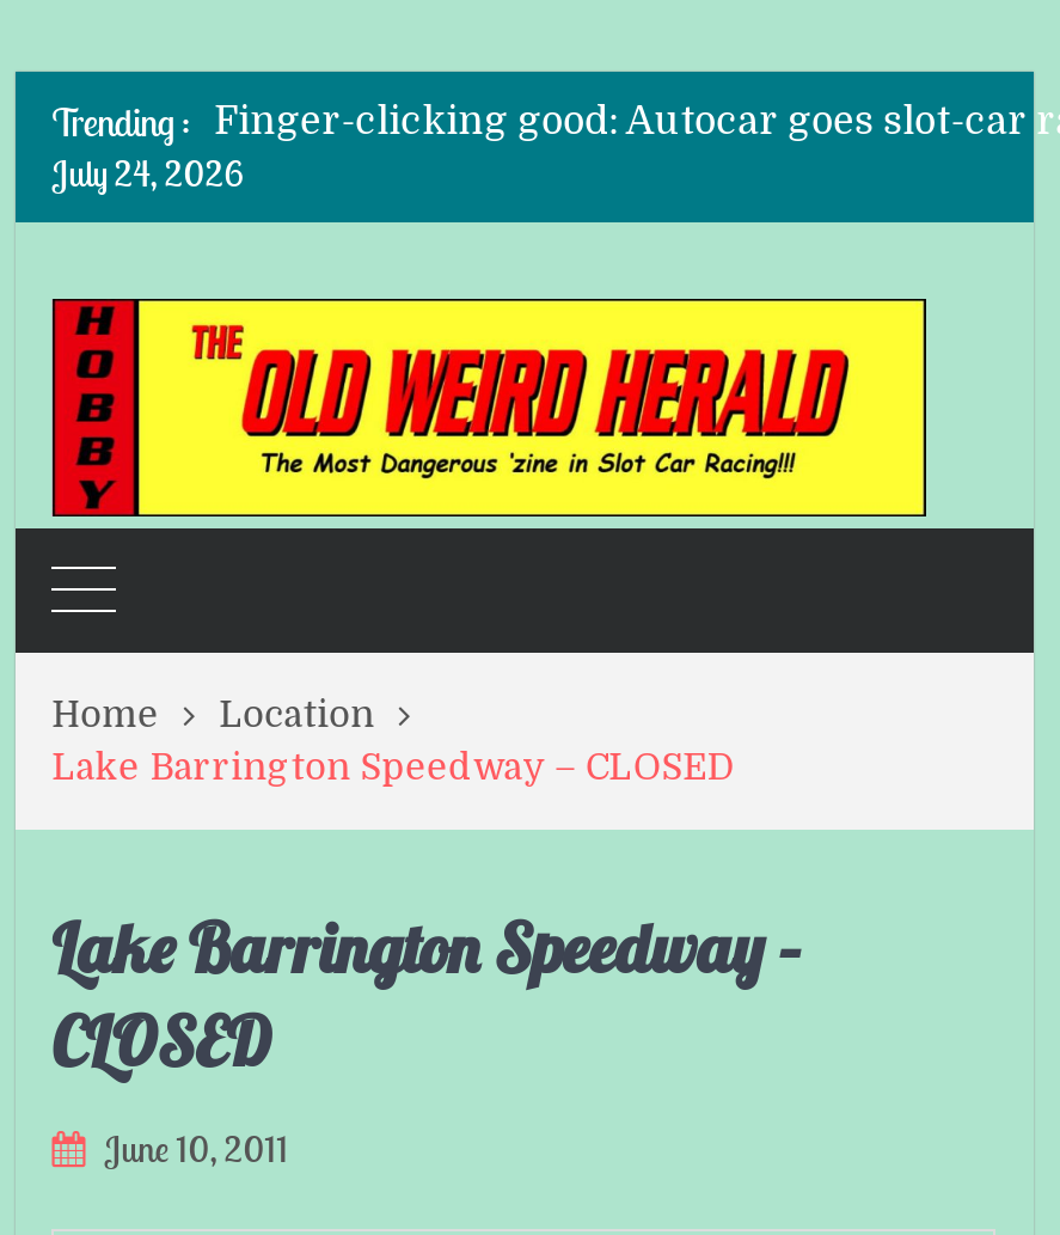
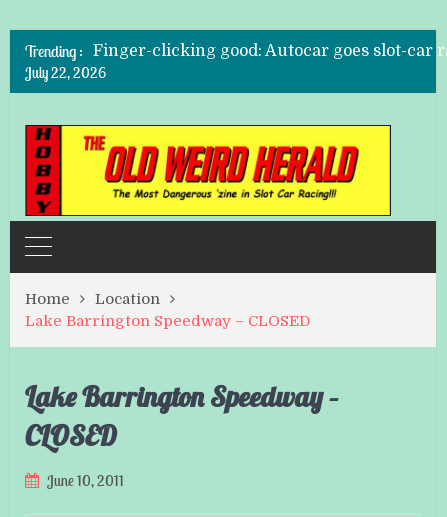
[52,151,243,196] July 24, 2026 -> [25,63,106,82] July 22, 2026

